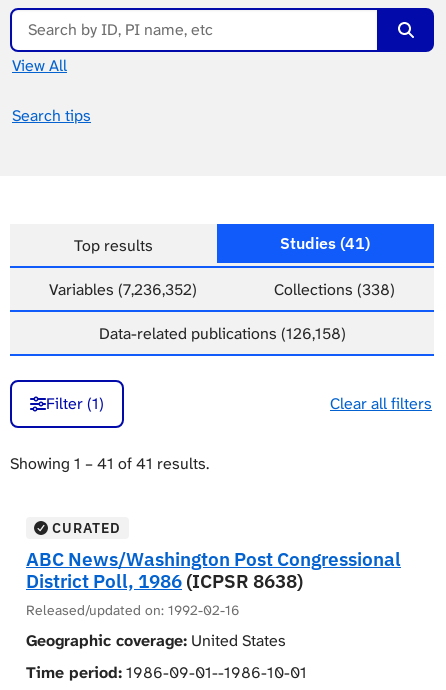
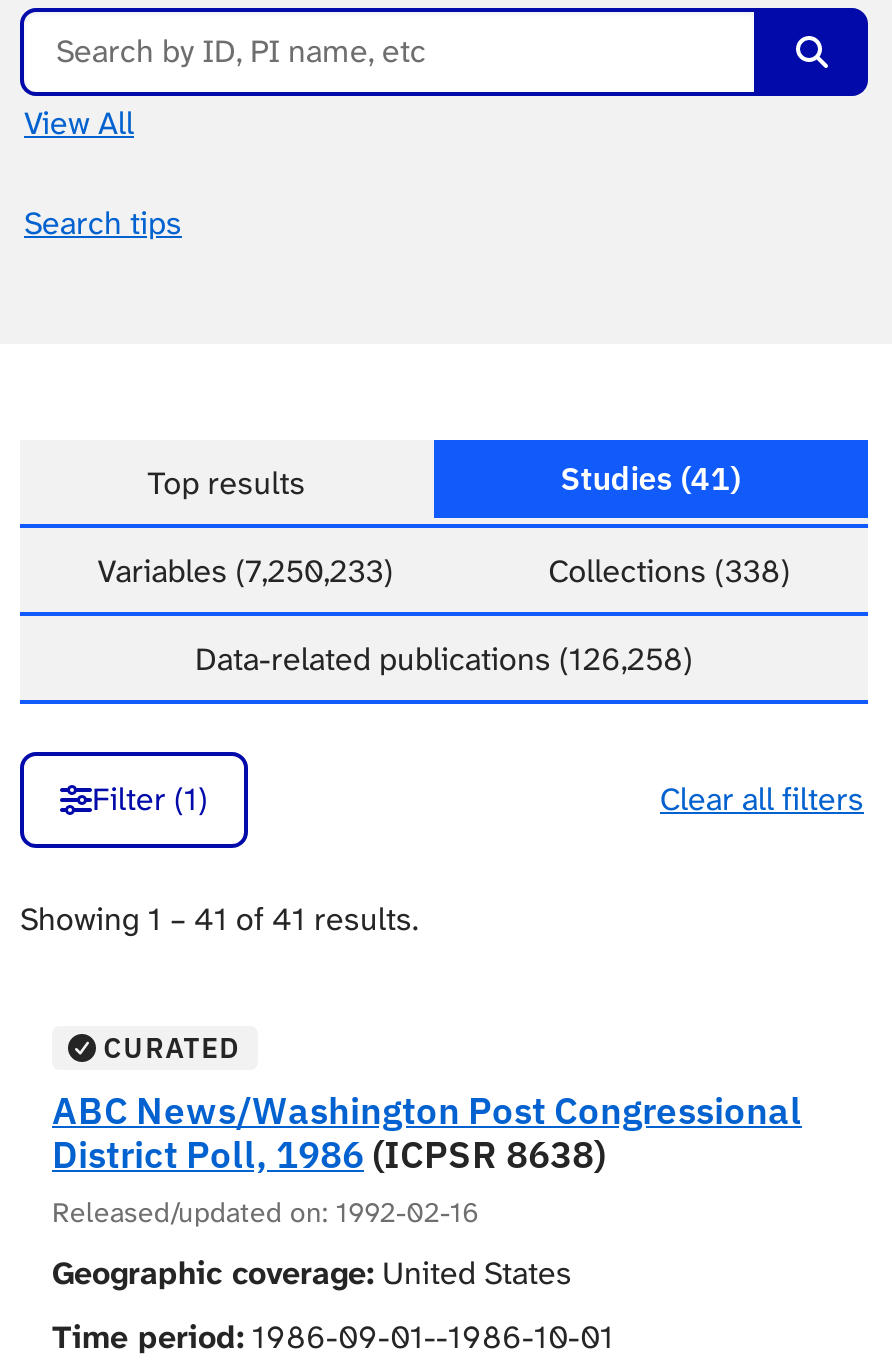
[49,279,197,300] Variables (7,236,352) -> [98,550,394,592] Variables (7,250,233)
[98,323,345,344] Data-related publications (126,158) -> [195,638,693,680] Data-related publications (126,258)

